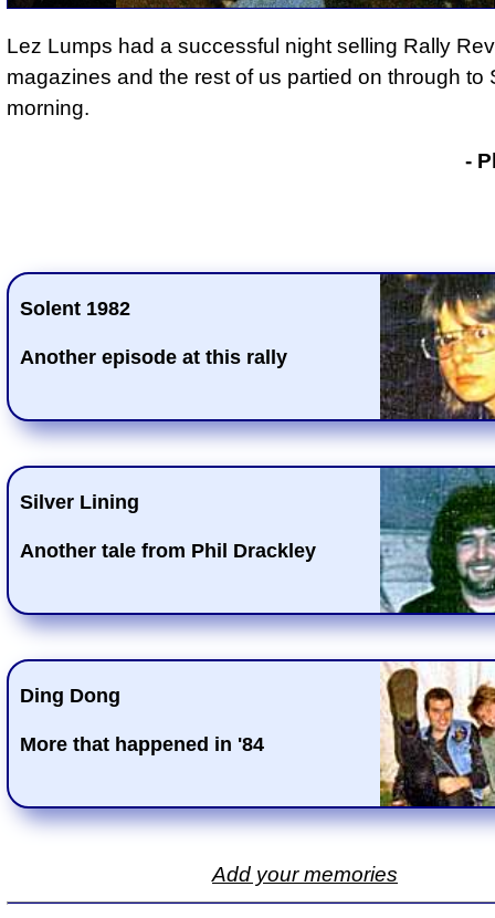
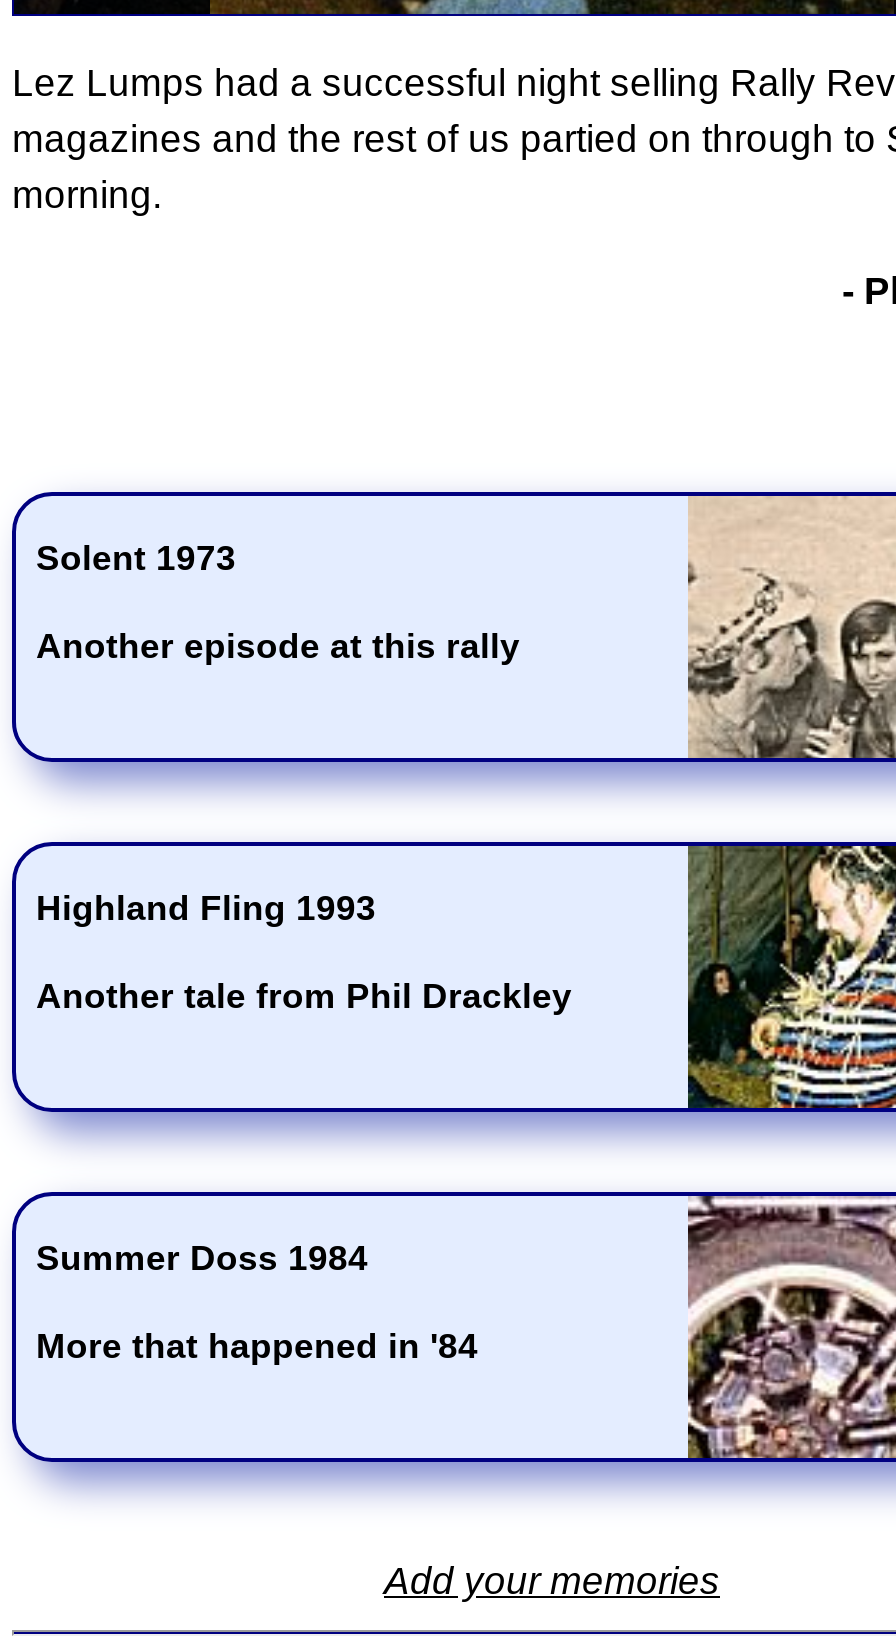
[379,273,492,420] [image] -> [686,496,890,760] [image]
[33,298,130,320] Solent 1982 -> [60,538,236,578] Solent 1973
[379,467,492,614] [image] -> [686,844,890,1110] [image]
[33,491,139,513] Silver Lining -> [62,888,376,928] Highland Fling 1993
[379,661,492,807] [image] -> [686,1194,890,1460] [image]
[34,685,120,707] Ding Dong -> [60,1238,368,1278] Summer Doss 1984

